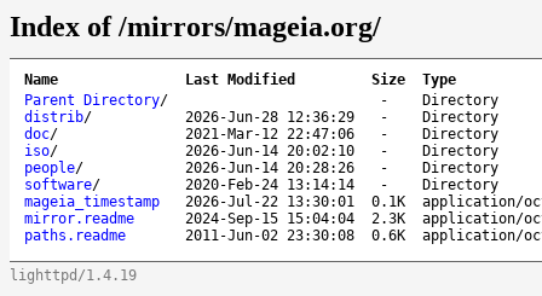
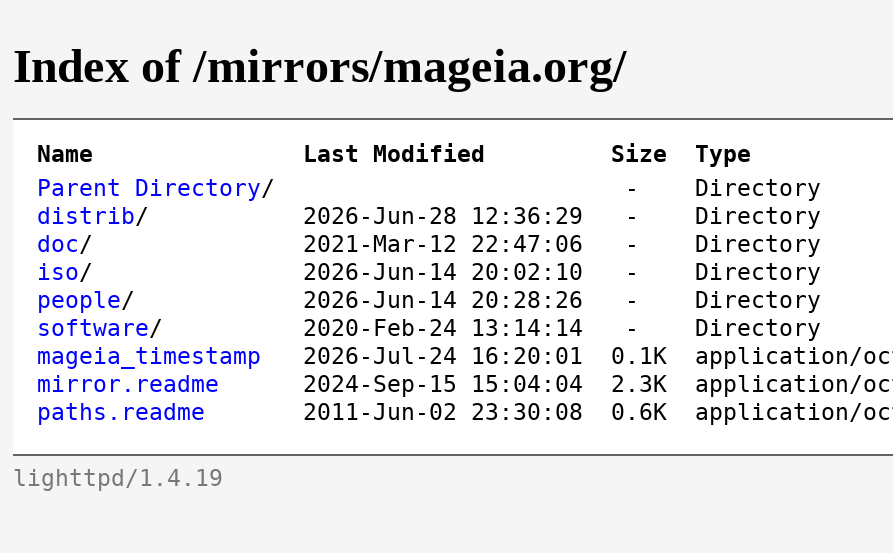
[185,193,354,210] 2026-Jul-22 13:30:01 -> [303,342,583,370] 2026-Jul-24 16:20:01

